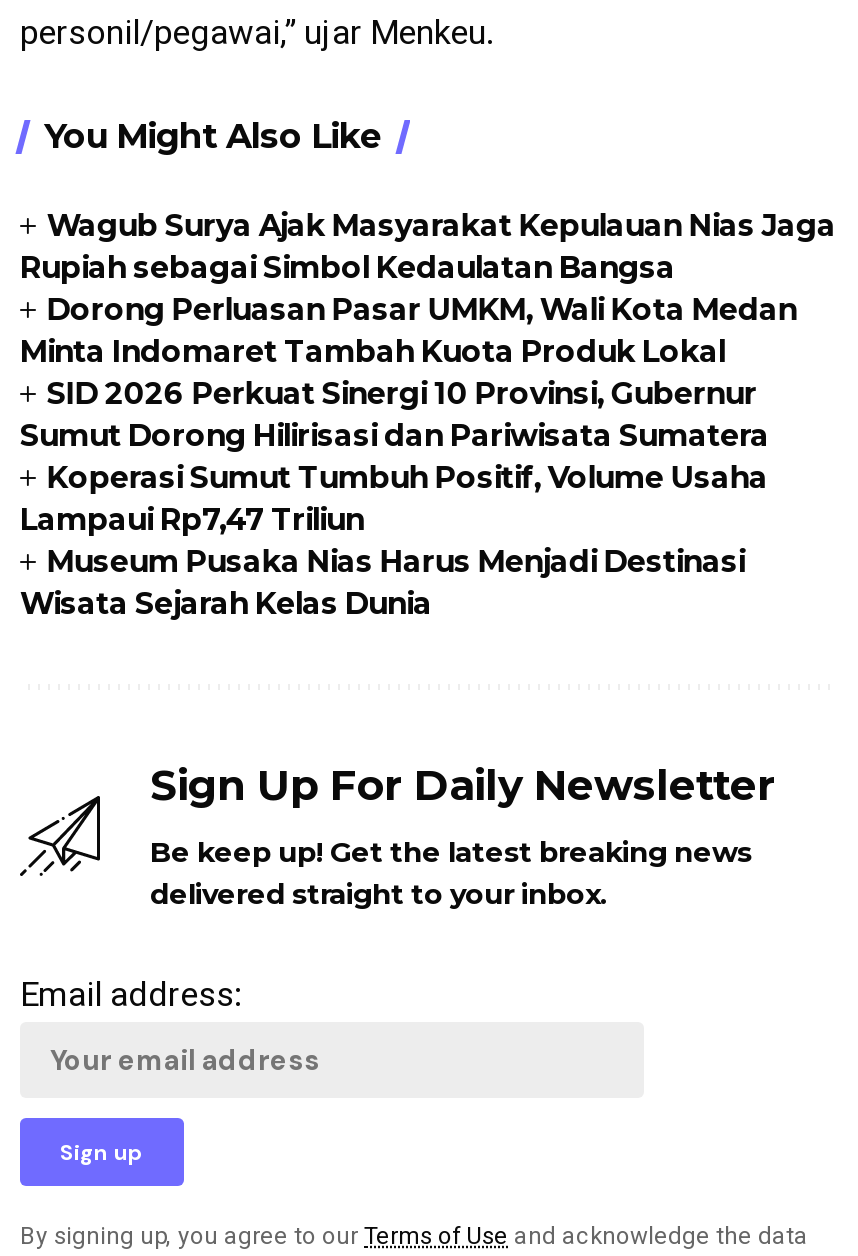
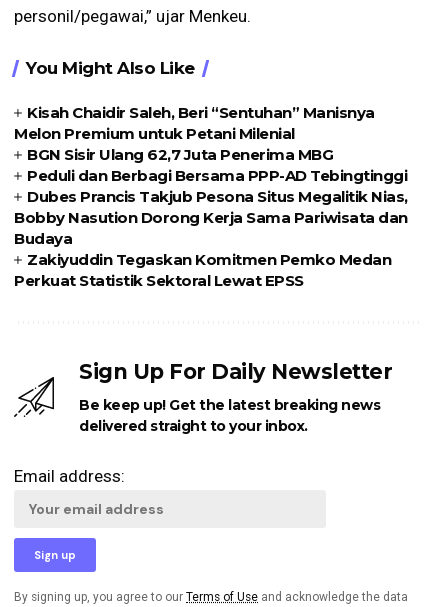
[20,205,836,621] Wagub Surya Ajak Masyarakat Kepulauan Nias Jaga | Rupiah sebagai Simbol Kedaulatan Bangsa | Dorong Perluasan Pasar UMKM, Wali Kota Medan | Minta Indomaret Tambah Kuota Produk Lokal | SID 2026 Perkuat Sinergi 10 Provinsi, Gubernur | Sumut Dorong Hilirisasi dan Pariwisata Sumatera | Koperasi Sumut Tumbuh Positif, Volume Usaha | Lampaui Rp7,47 Triliun | Museum Pusaka Nias Harus Menjadi Destinasi | Wisata Sejarah Kelas Dunia -> [14,102,408,289] Kisah Chaidir Saleh, Beri “Sentuhan” Manisnya | Melon Premium untuk Petani Milenial | BGN Sisir Ulang 62,7 Juta Penerima MBG | Peduli dan Berbagi Bersama PPP-AD Tebingtinggi | Dubes Prancis Takjub Pesona Situs Megalitik Nias, | Bobby Nasution Dorong Kerja Sama Pariwisata dan | Budaya | Zakiyuddin Tegaskan Komitmen Pemko Medan | Perkuat Statistik Sektoral Lewat EPSS

